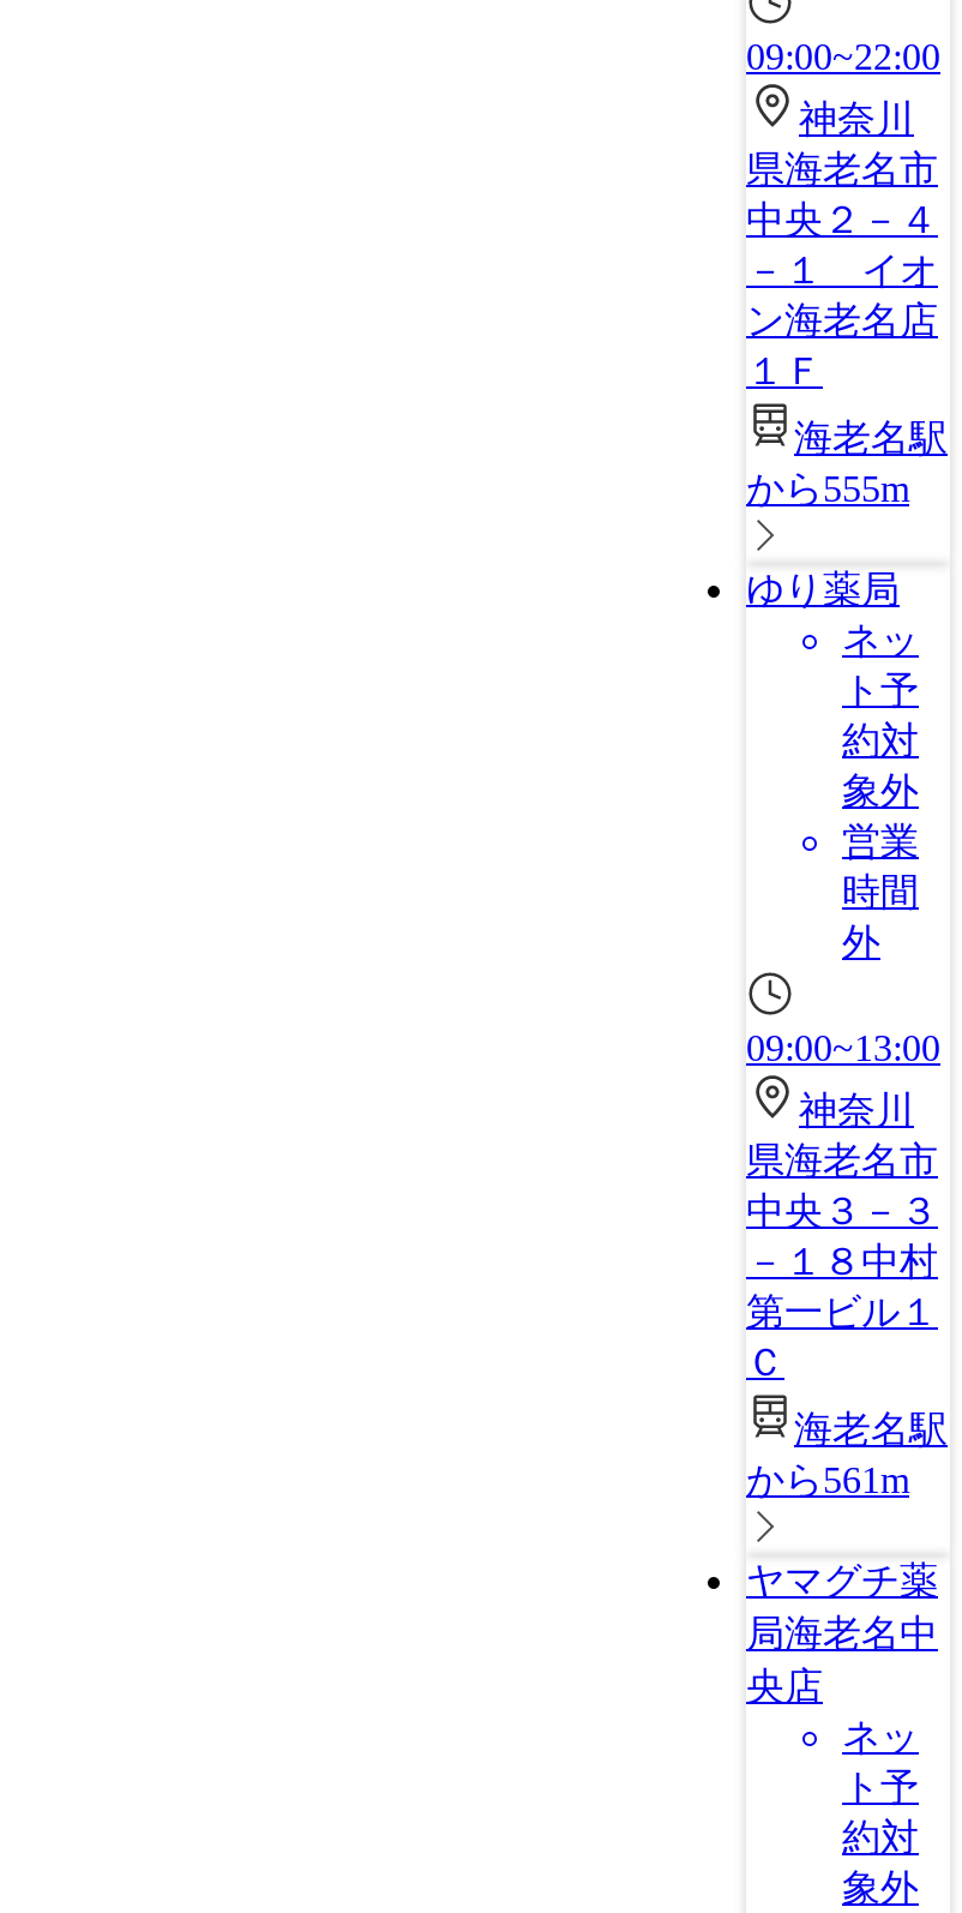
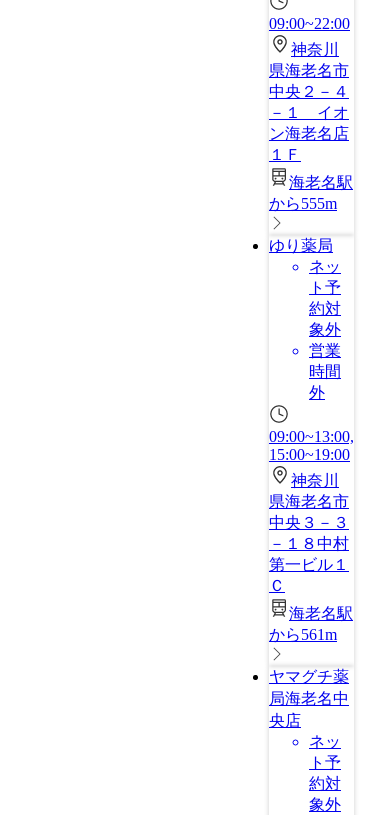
[746,1027,940,1068] 09:00~13:00 -> [269,428,354,463] 09:00~13:00, | 15:00~19:00

